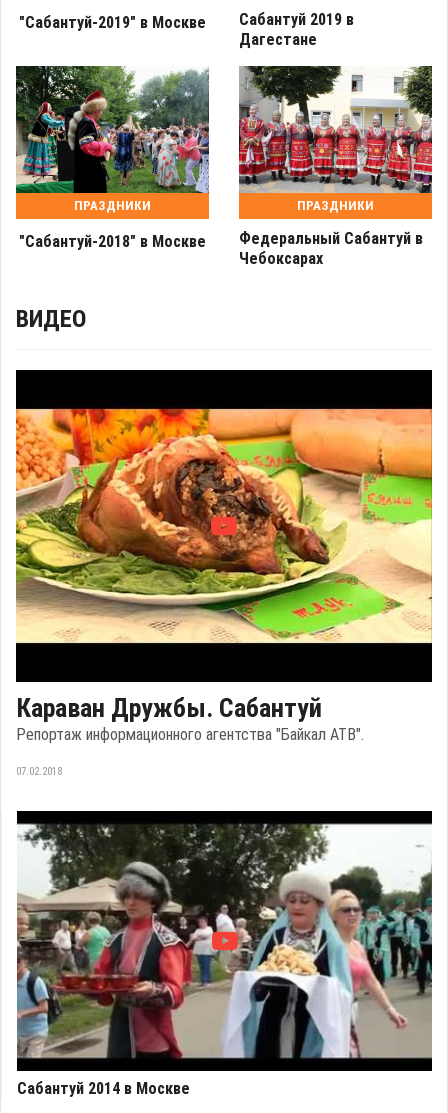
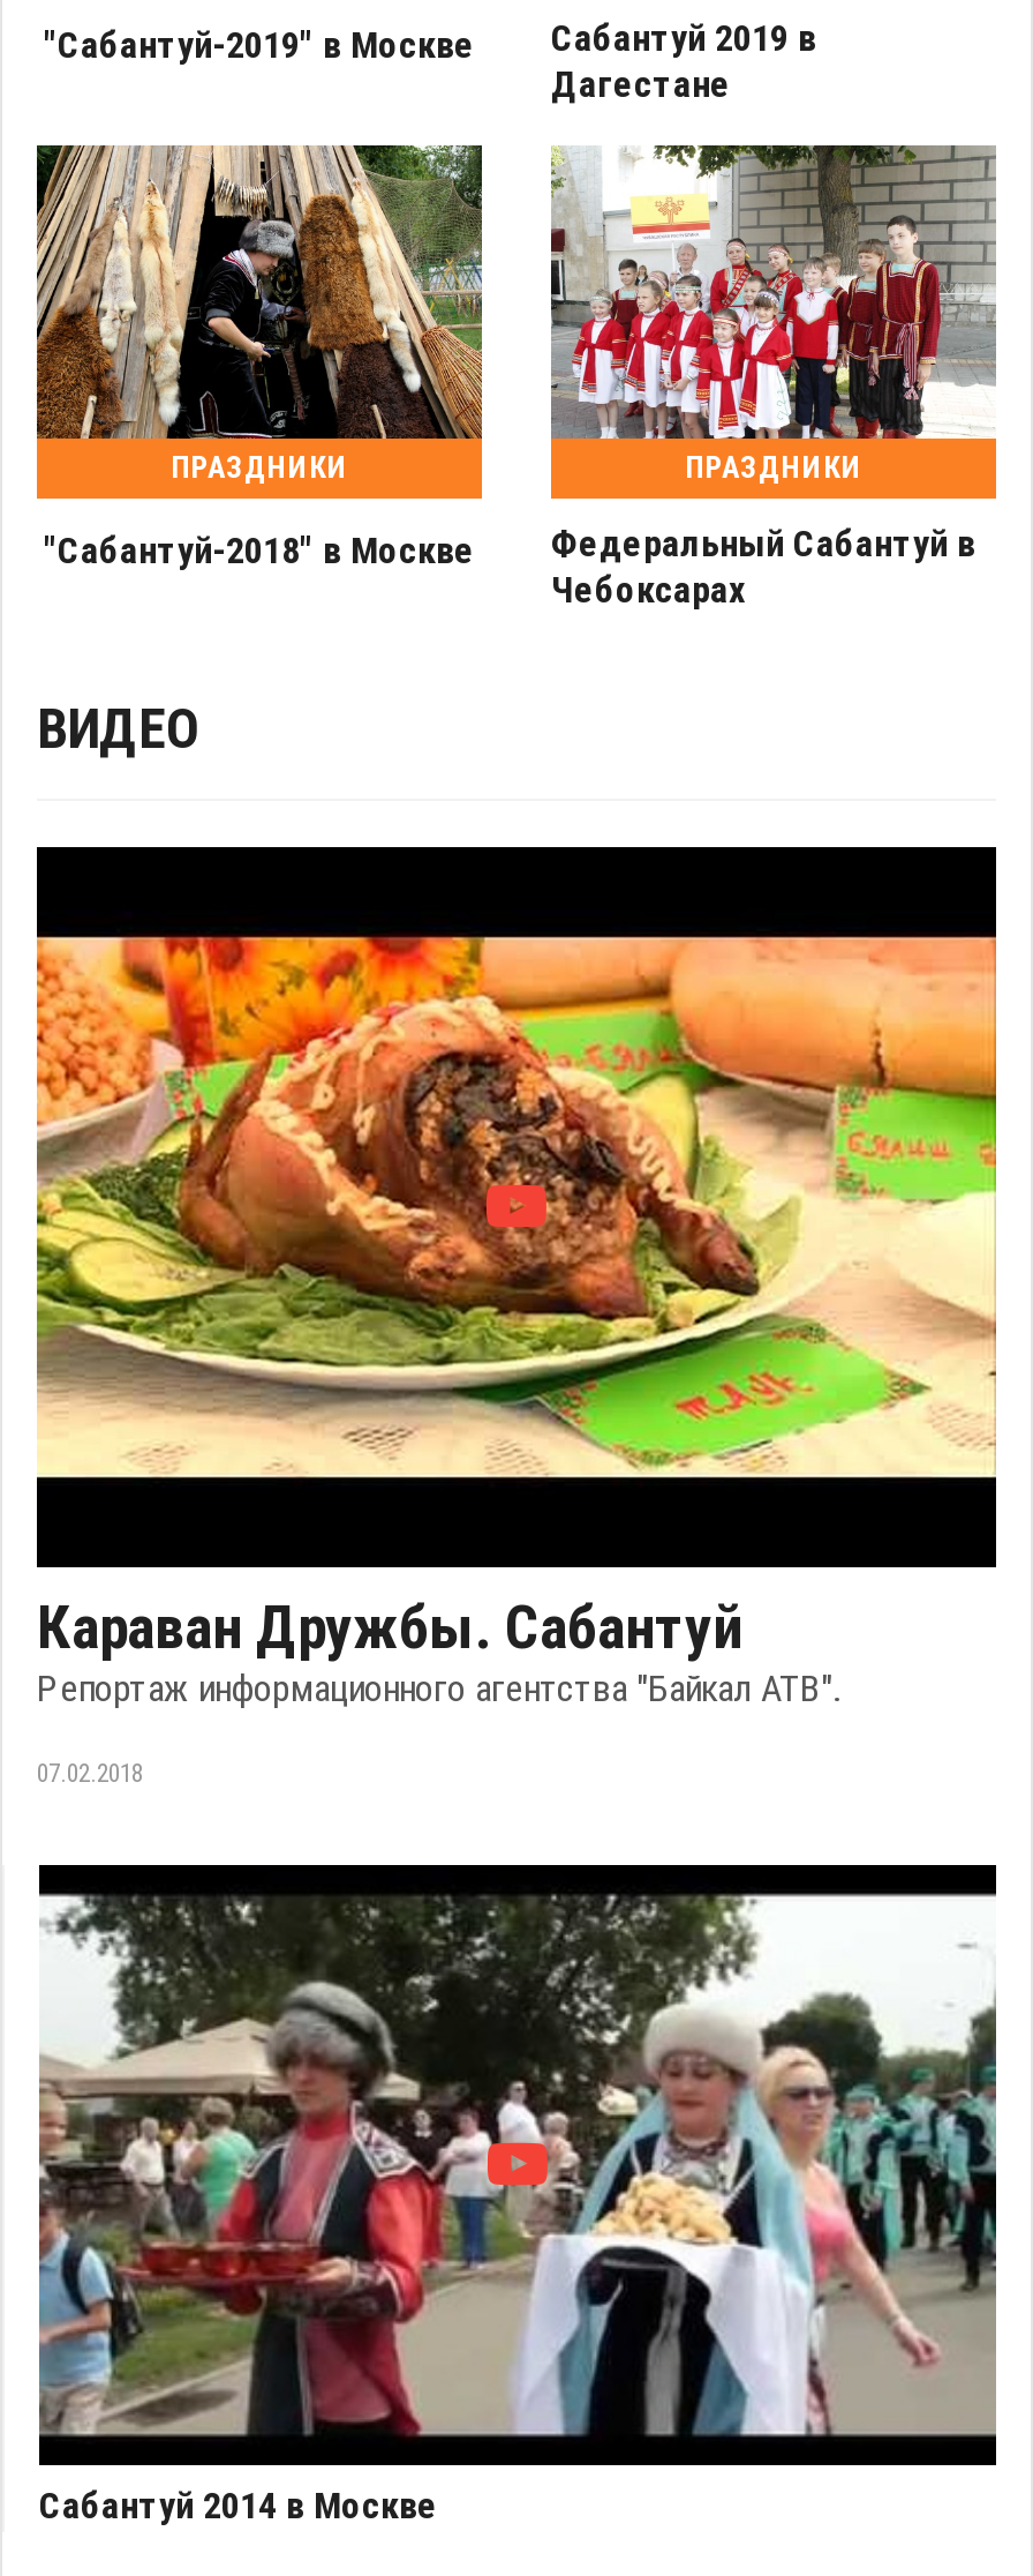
[15,65,209,194] [image] -> [35,143,484,441] [image]
[238,65,433,194] [image] -> [551,143,996,441] [image]

